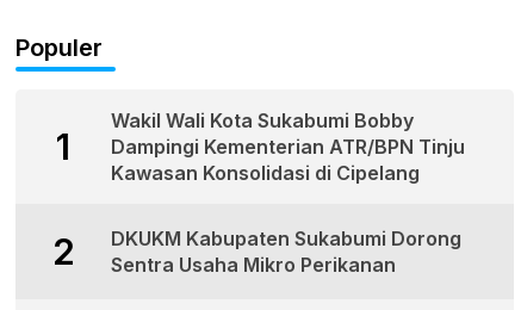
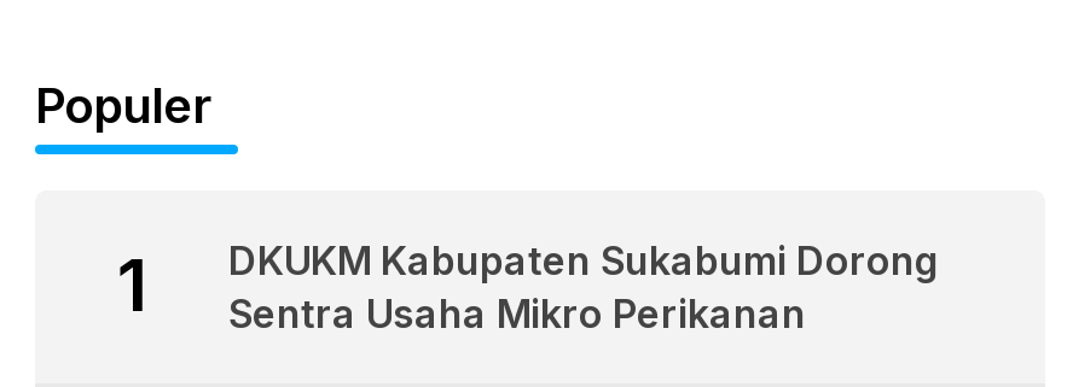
[52,108,465,272] Wakil Wali Kota Sukabumi Bobby | Dampingi Kementerian ATR/BPN Tinju | Kawasan Konsolidasi di Cipelang | 2 -> none

